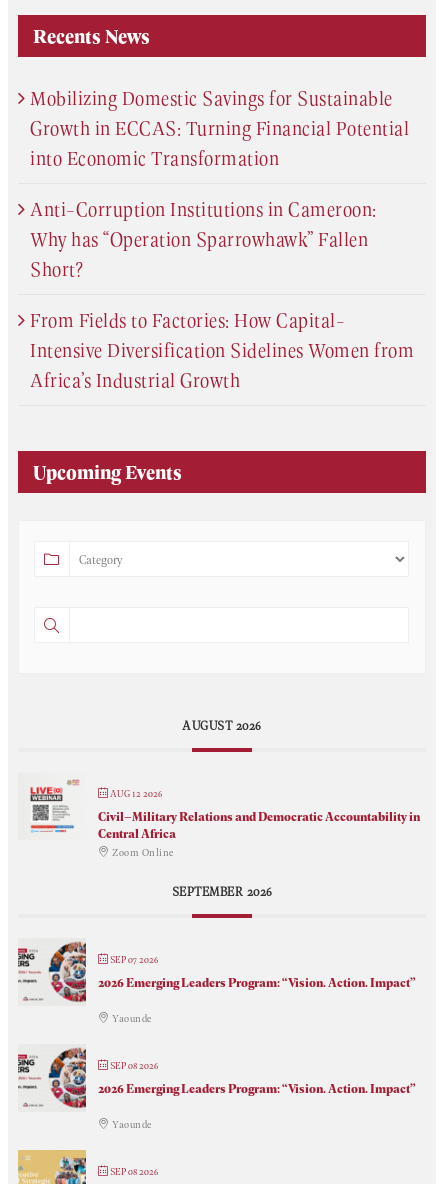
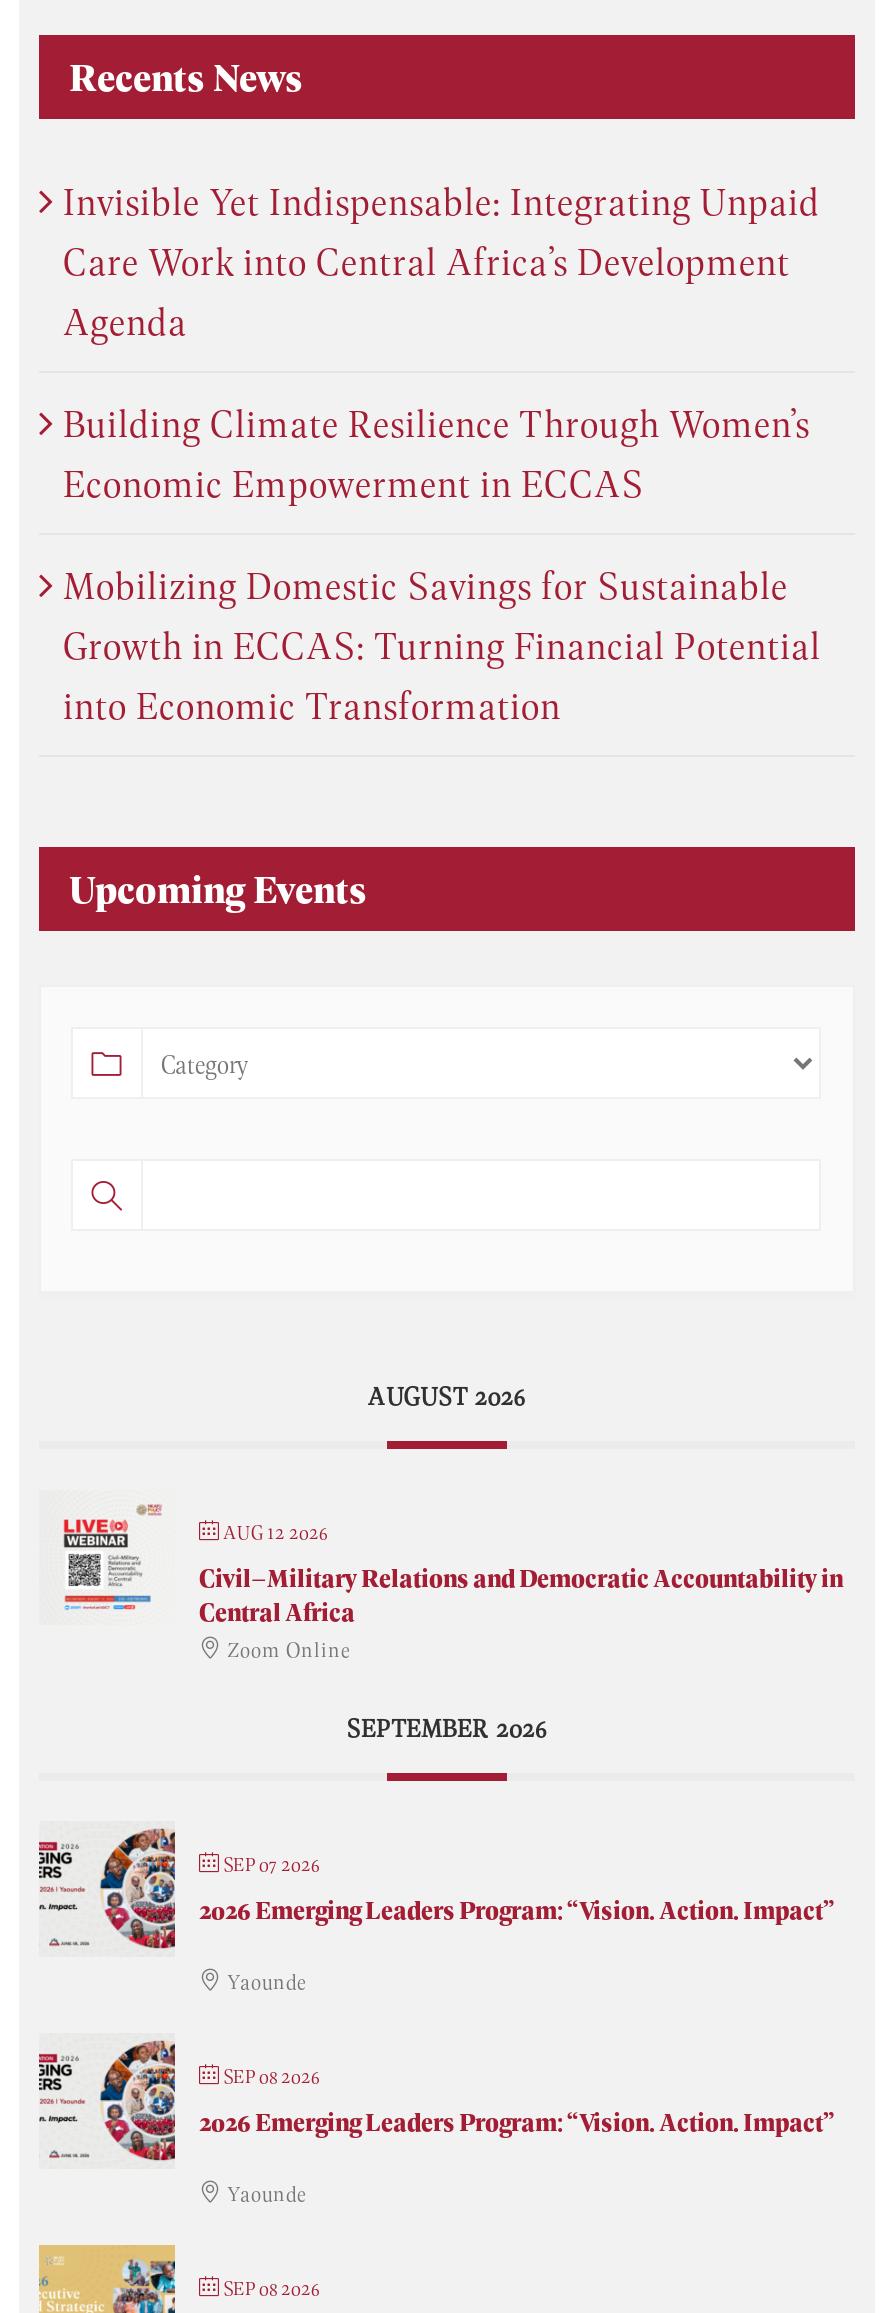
none -> [63,178,820,508] Invisible Yet Indispensable: Integrating Unpaid | Care Work into Central Africa’s Development | Agenda | Building Climate Resilience Through Women’s | Economic Empowerment in ECCAS
moved [30,86,409,170] -> [63,562,821,730]: Mobilizing Domestic Savings for Sustainable | Growth in ECCAS: Turning Financial Potential | into Economic Transformation
[30,197,414,392] Anti-Corruption Institutions in Cameroon: | Why has “Operation Sparrowhawk” Fallen | Short? | From Fields to Factories: How Capital- | Intensive Diversification Sidelines Women from | Africa’s Industrial Growth -> none

